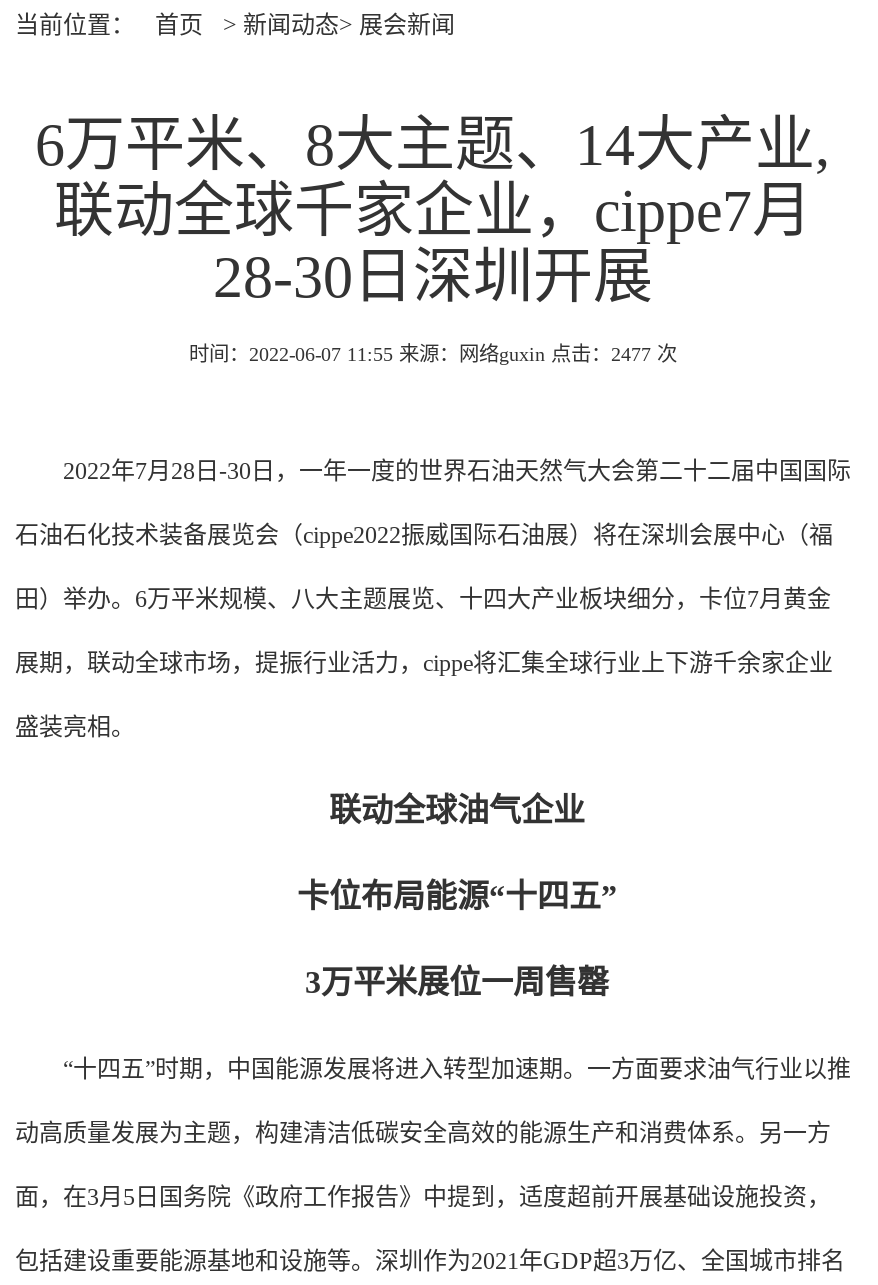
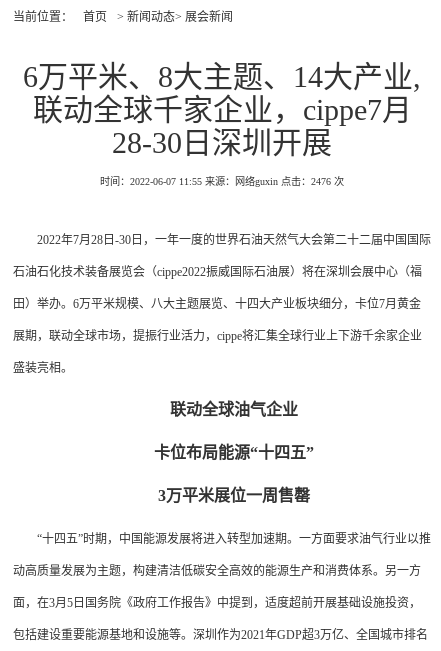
[189,343,677,365] 时间：2022-06-07 11:55 来源：网络guxin 点击：2477 次 -> [100,176,344,187] 时间：2022-06-07 11:55 来源：网络guxin 点击：2476 次

